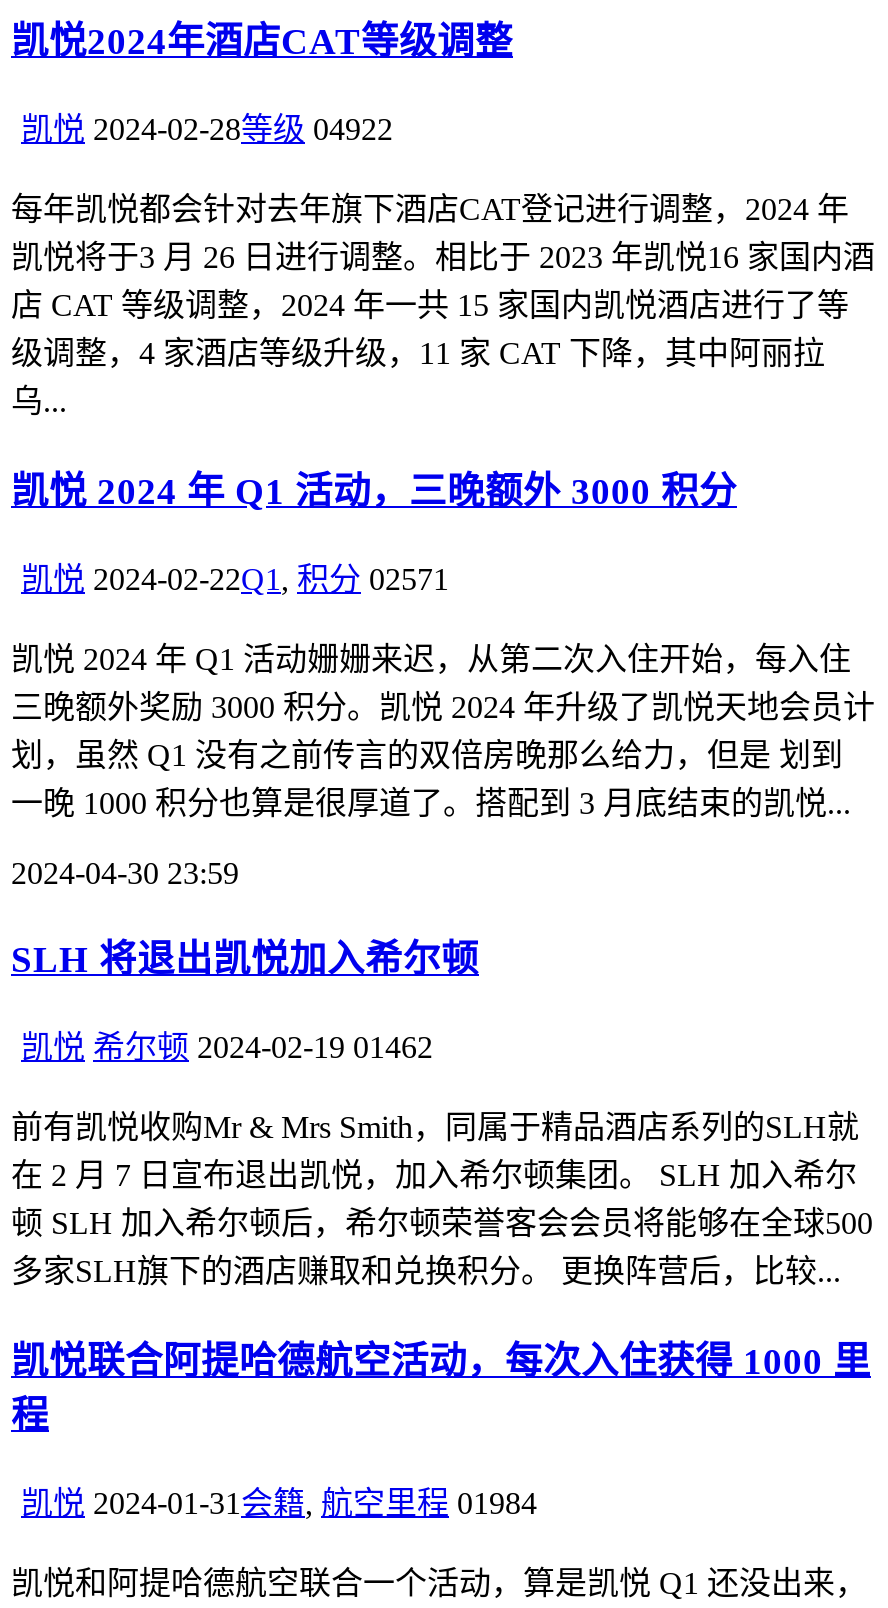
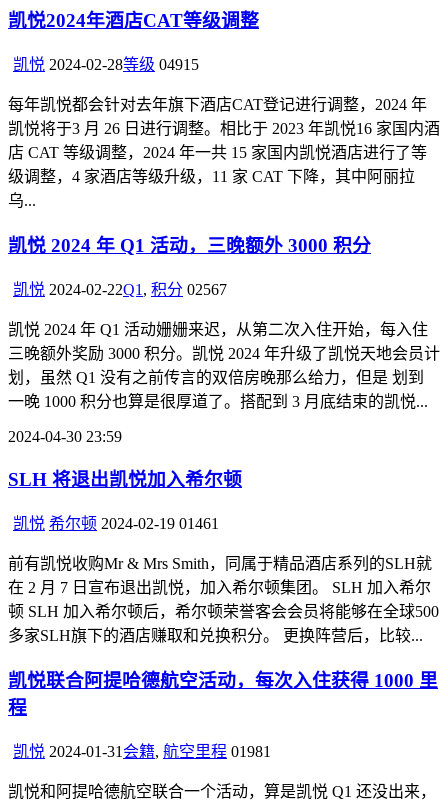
[21,112,393,146] 凯悦 2024-02-28等级 04922 -> [13,56,199,73] 凯悦 2024-02-28等级 04915
[21,561,449,595] 凯悦 2024-02-22Q1,积分 02571 -> [13,281,227,298] 凯悦 2024-02-22Q1,积分 02567
[21,1030,433,1064] 凯悦 希尔顿 2024-02-19 01462 -> [13,515,219,532] 凯悦 希尔顿 2024-02-19 01461
[21,1485,537,1519] 凯悦 2024-01-31会籍,航空里程 01984 -> [13,742,271,759] 凯悦 2024-01-31会籍,航空里程 01981

